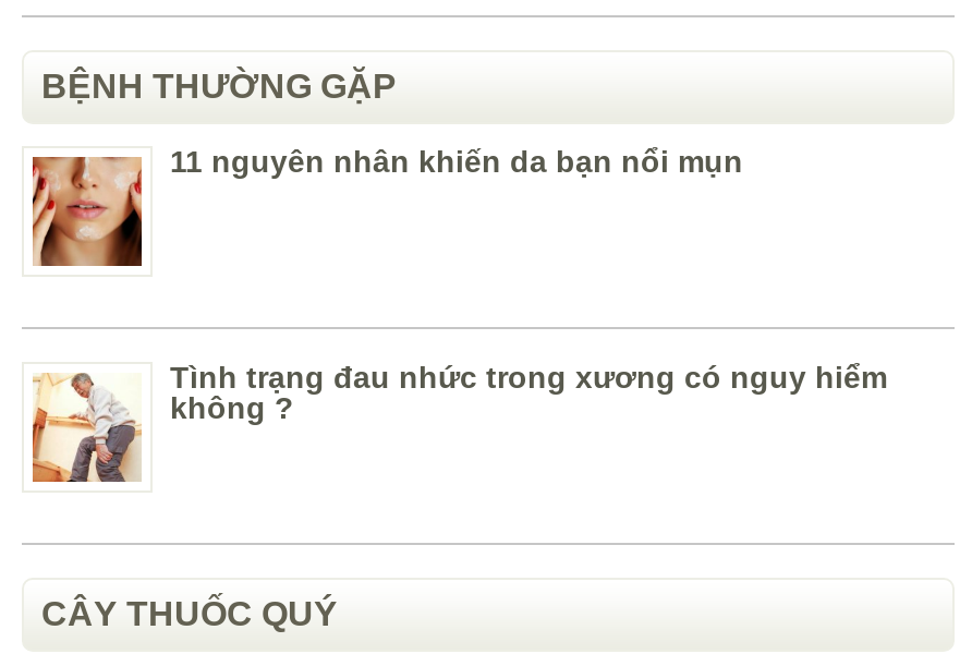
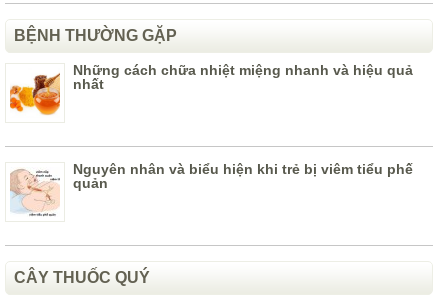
[31,145,743,268] [image] | 11 nguyên nhân khiến da bạn nổi mụn -> [9,62,413,118] [image] | Những cách chữa nhiệt miệng nhanh và hiệu quả | nhất
[31,360,887,484] [image] | Tình trạng đau nhức trong xương có nguy hiểm | không ? -> [10,161,413,217] [image] | Nguyên nhân và biểu hiện khi trẻ bị viêm tiểu phế | quản

